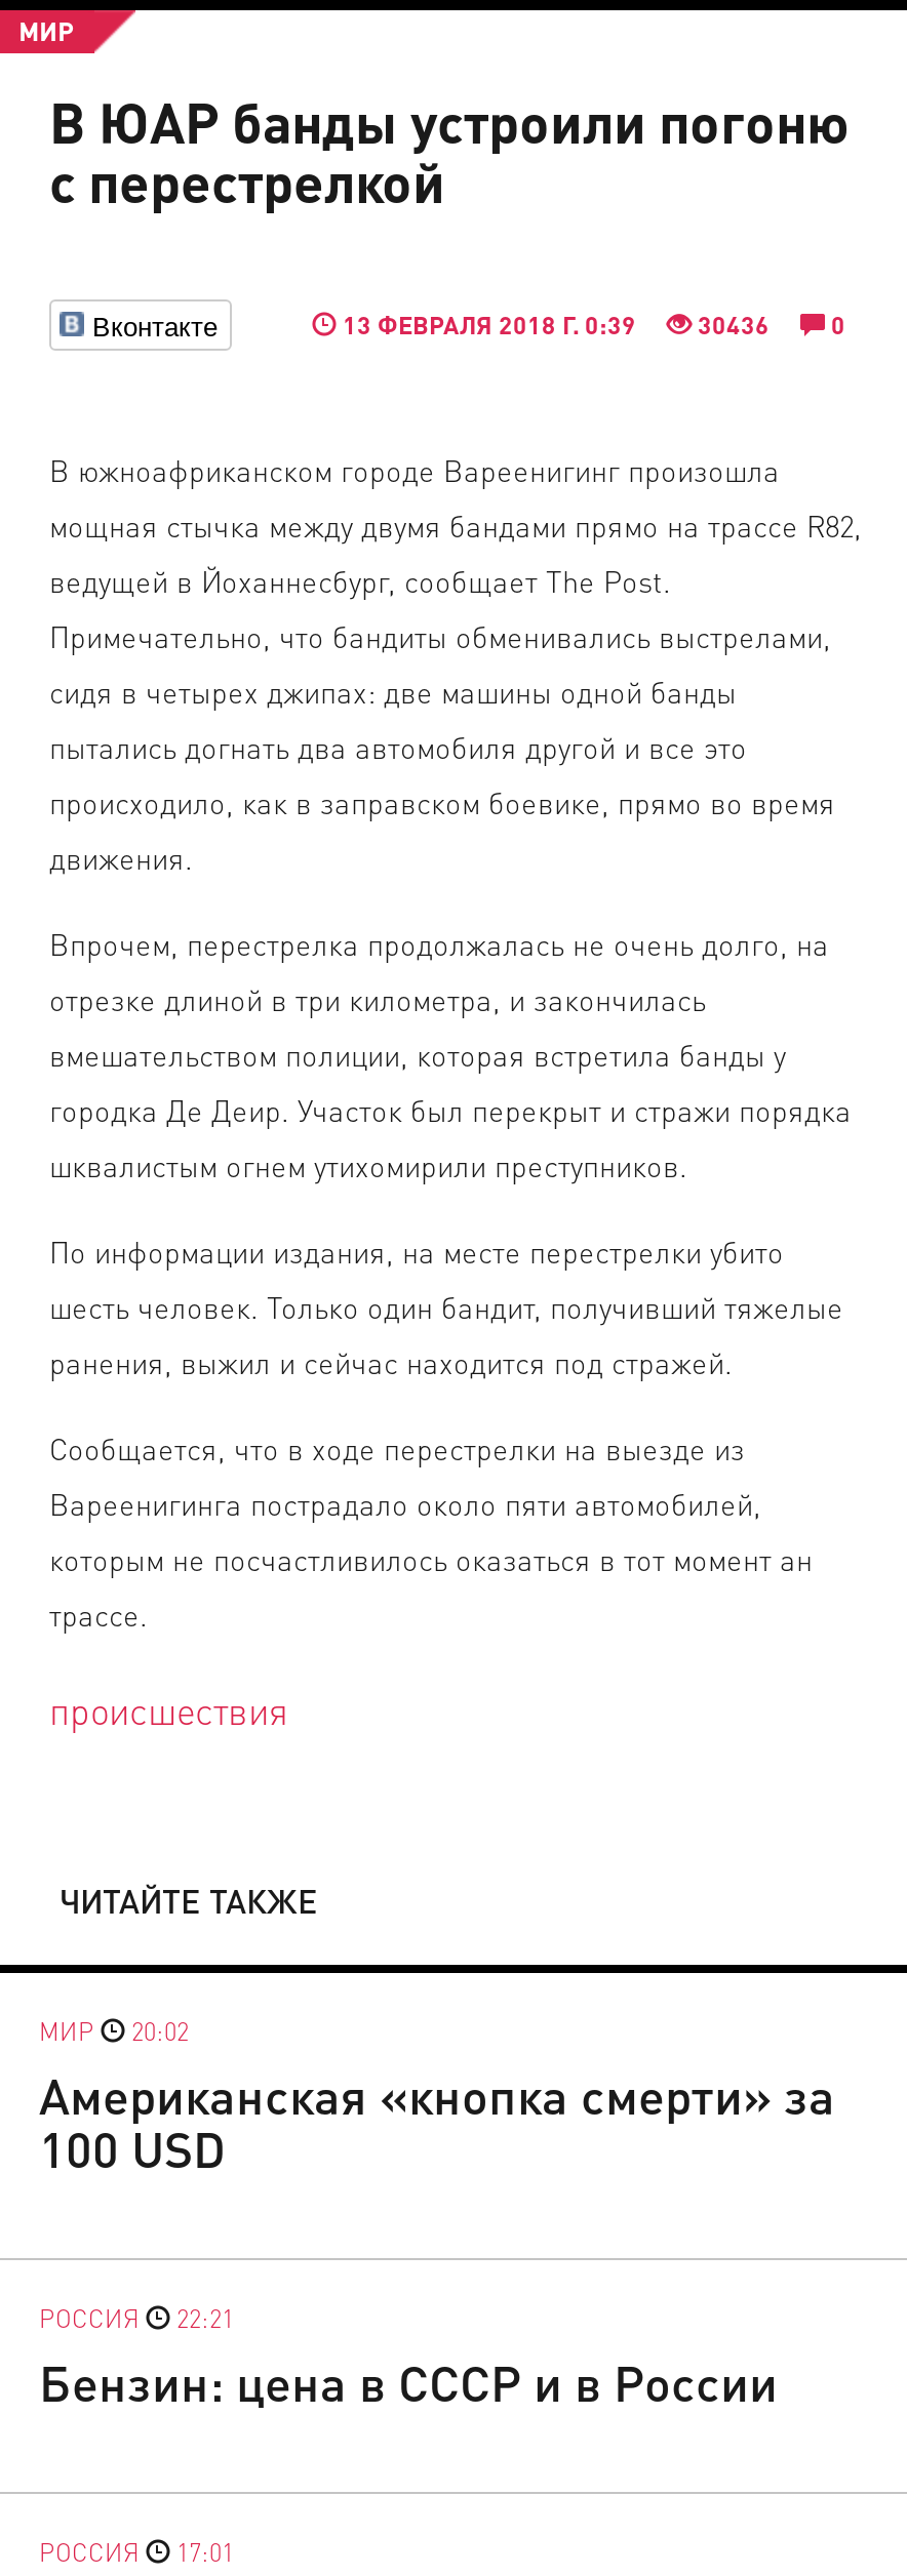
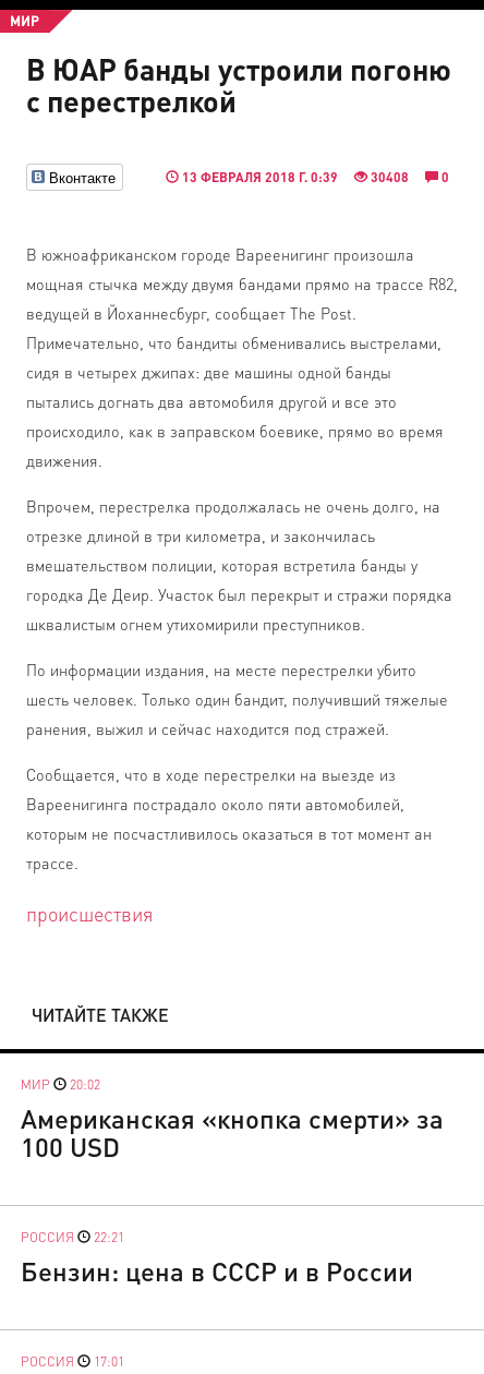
[337,309,845,340] 13 ФЕВРАЛЯ 2018 Г. 0:39 30436 0 -> [179,169,449,185] 13 ФЕВРАЛЯ 2018 Г. 0:39 30408 0

